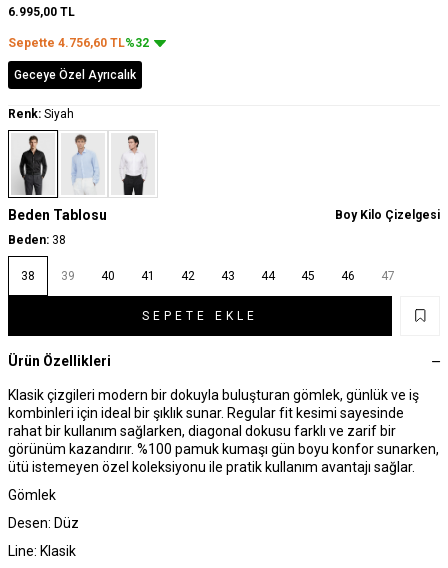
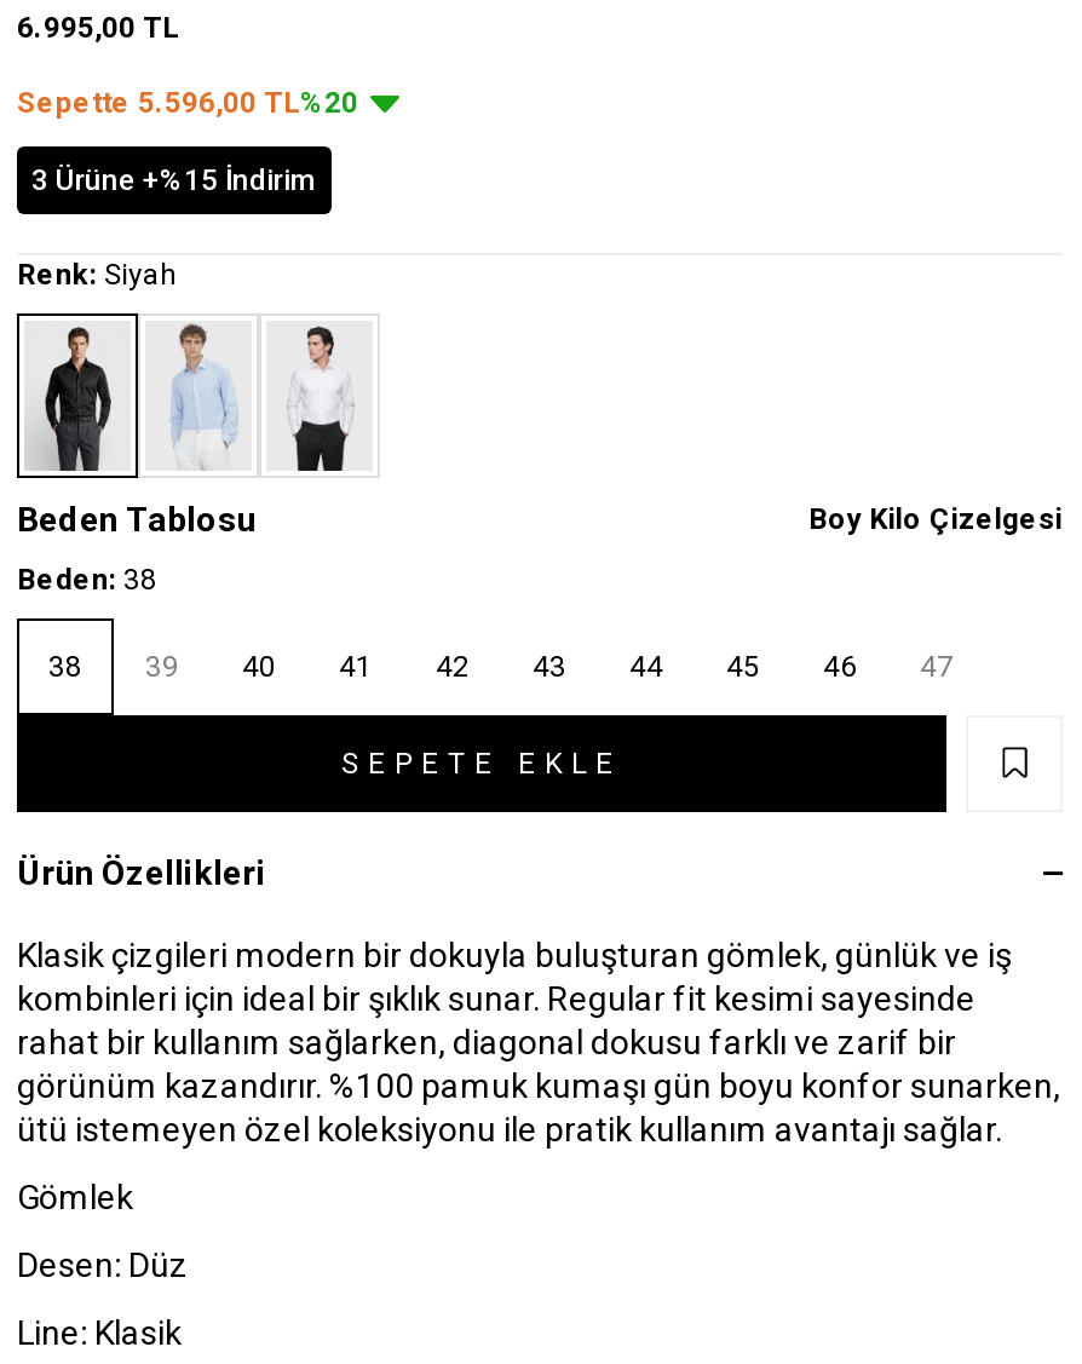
[8,36,149,50] Sepette 4.756,60 TL%32 -> [17,85,358,119] Sepette 5.596,00 TL%20
[14,68,136,82] Geceye Özel Ayrıcalık -> [31,163,317,197] 3 Ürüne +%15 İndirim

